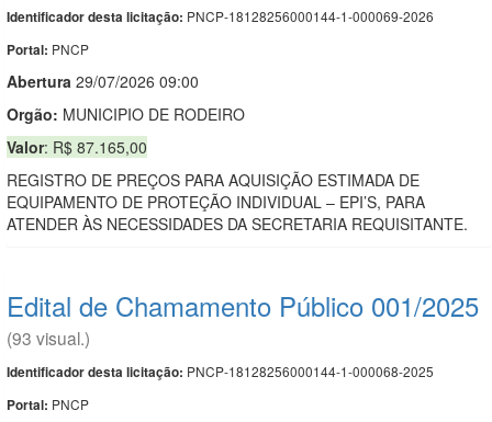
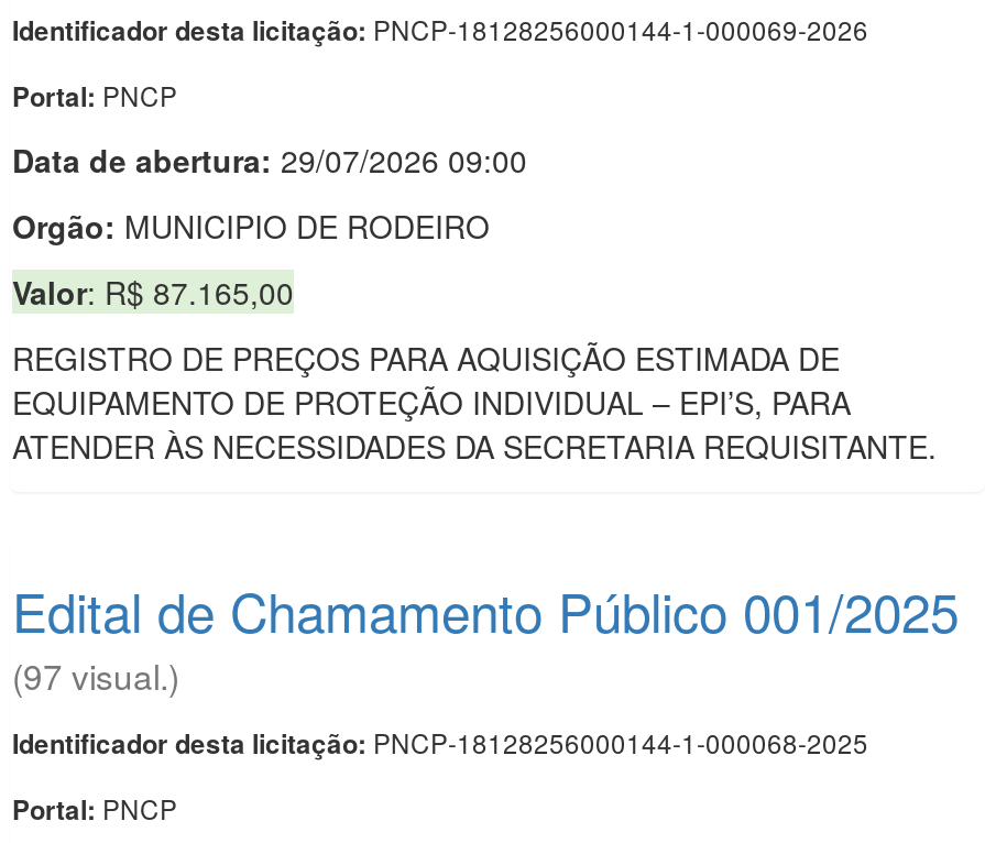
[7,70,199,92] Abertura 29/07/2026 09:00 -> [12,137,527,181] Data de abertura: 29/07/2026 09:00
[7,325,90,349] (93 visual.) -> [12,650,179,698] (97 visual.)

